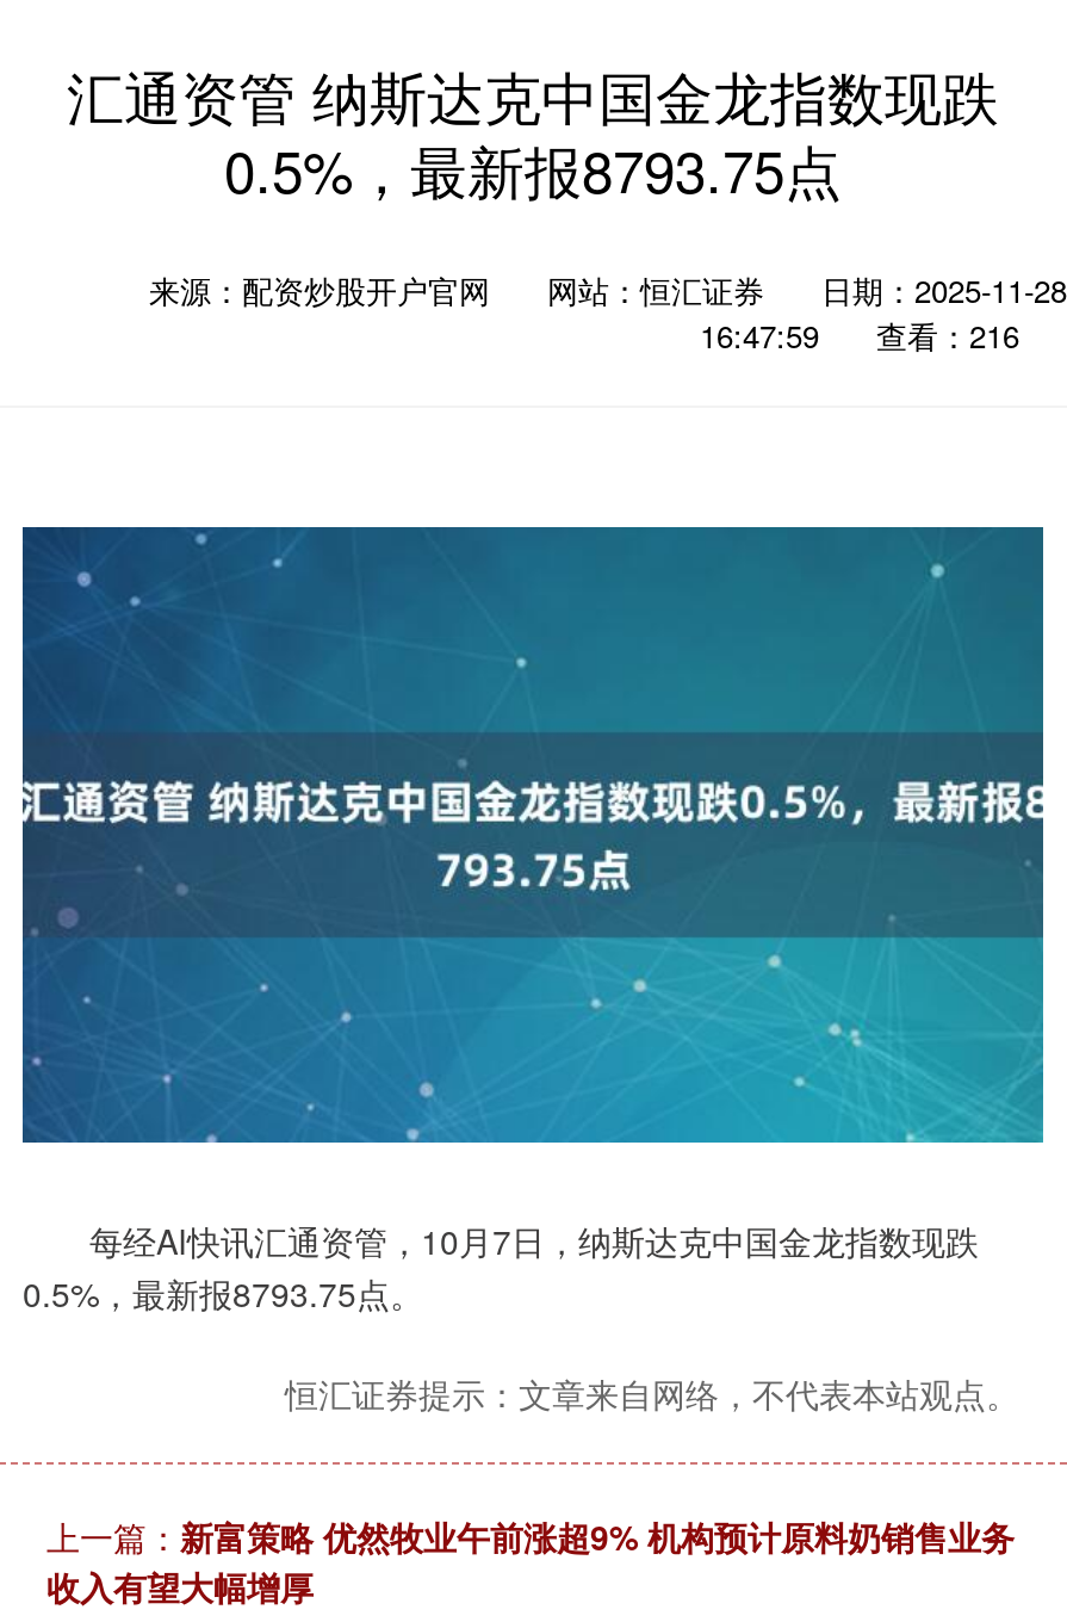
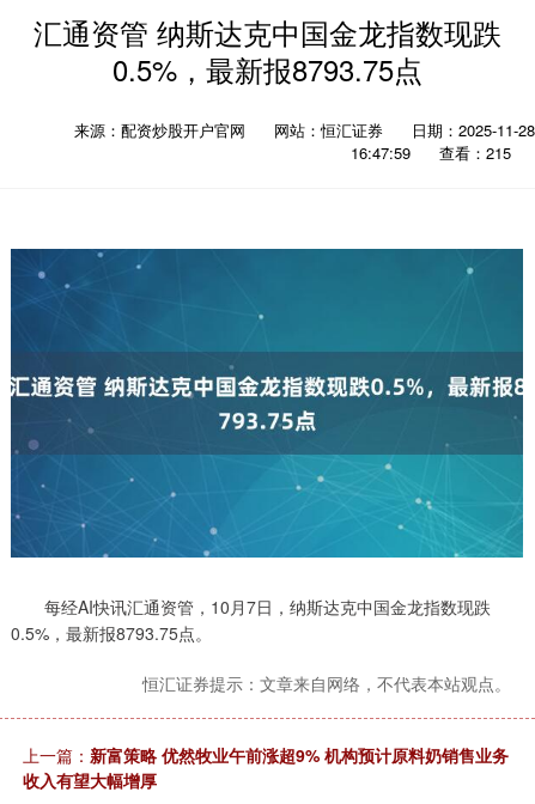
[700,312,1019,358] 16:47:59 查看：216 -> [351,141,511,164] 16:47:59 查看：215

